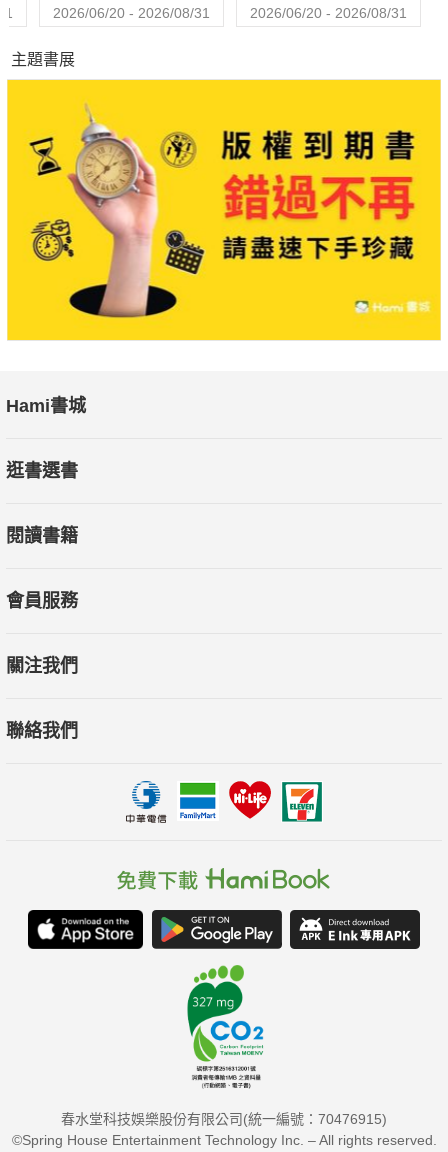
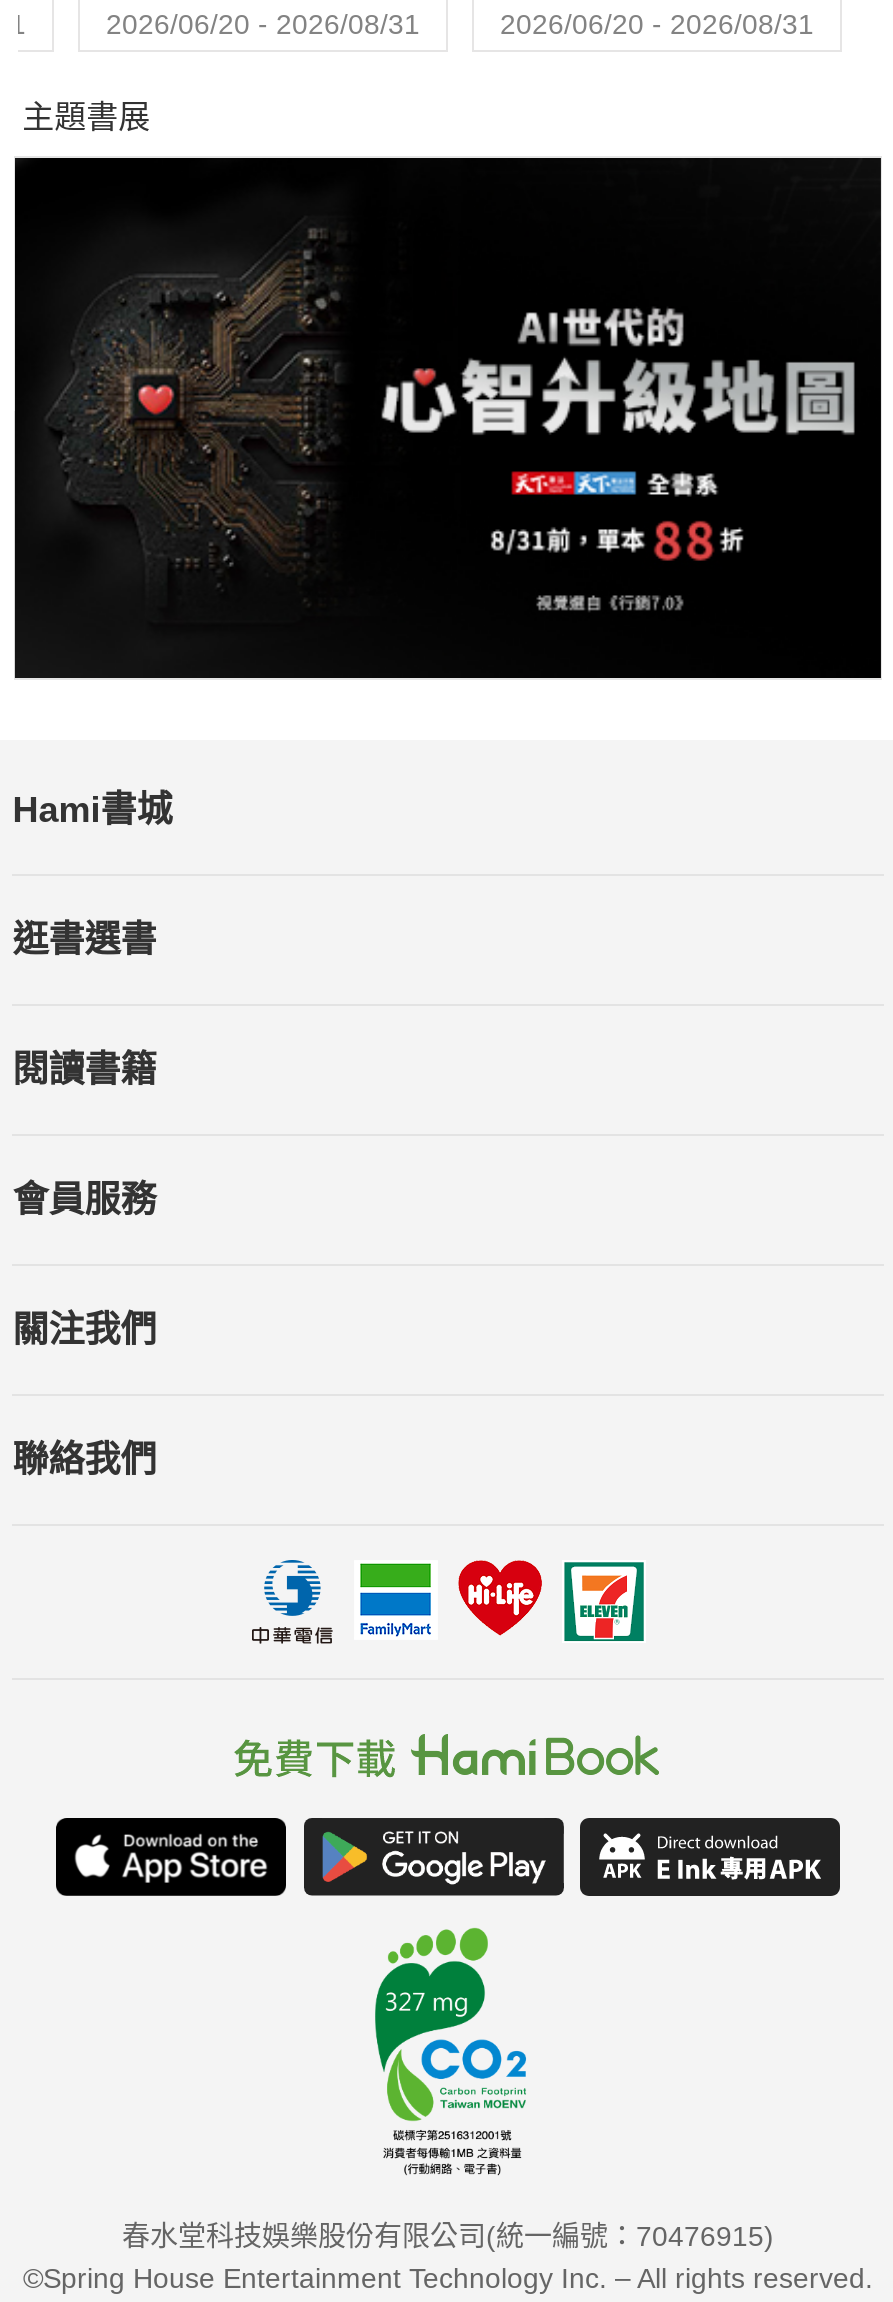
[6,79,442,341] [image] -> [12,156,884,680] [image]

